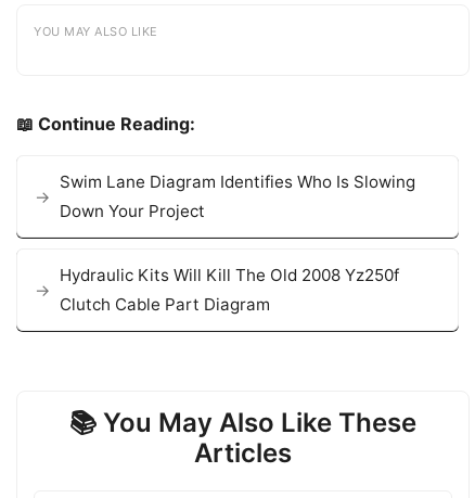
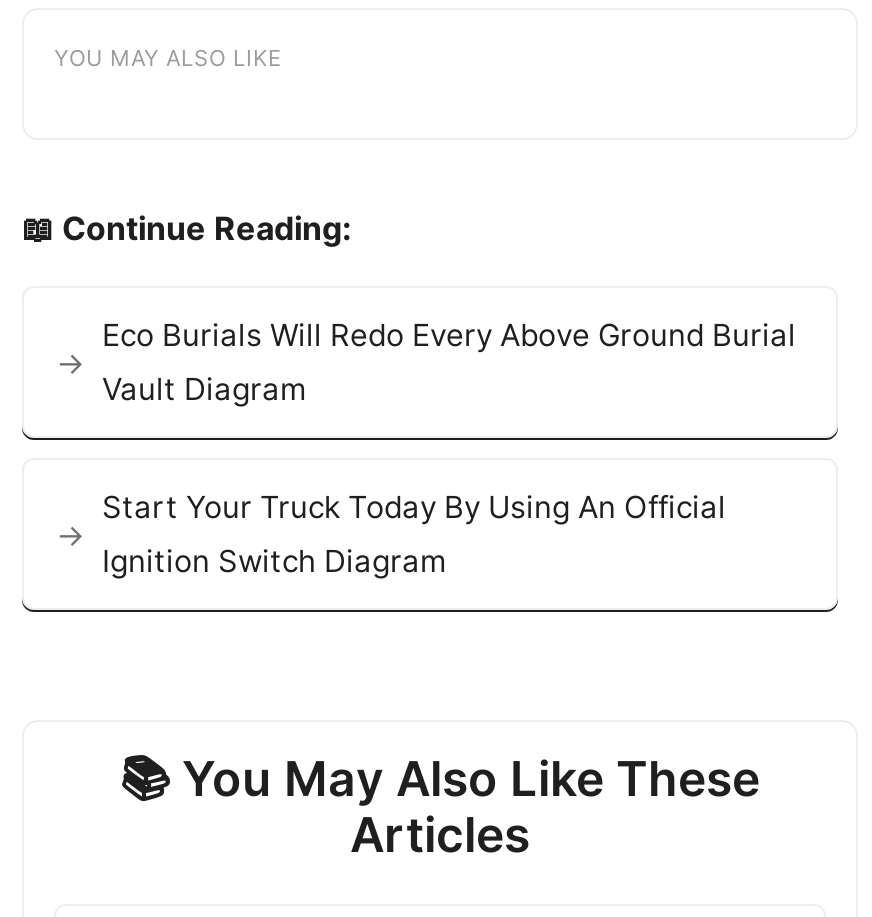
[60,172,415,221] Swim Lane Diagram Identifies Who Is Slowing | Down Your Project -> [102,316,796,408] Eco Burials Will Redo Every Above Ground Burial | Vault Diagram
[60,265,399,315] Hydraulic Kits Will Kill The Old 2008 Yz250f | Clutch Cable Part Diagram -> [102,488,726,580] Start Your Truck Today By Using An Official | Ignition Switch Diagram

